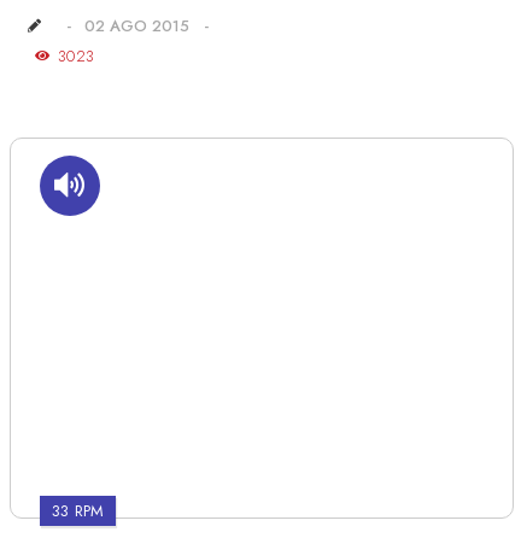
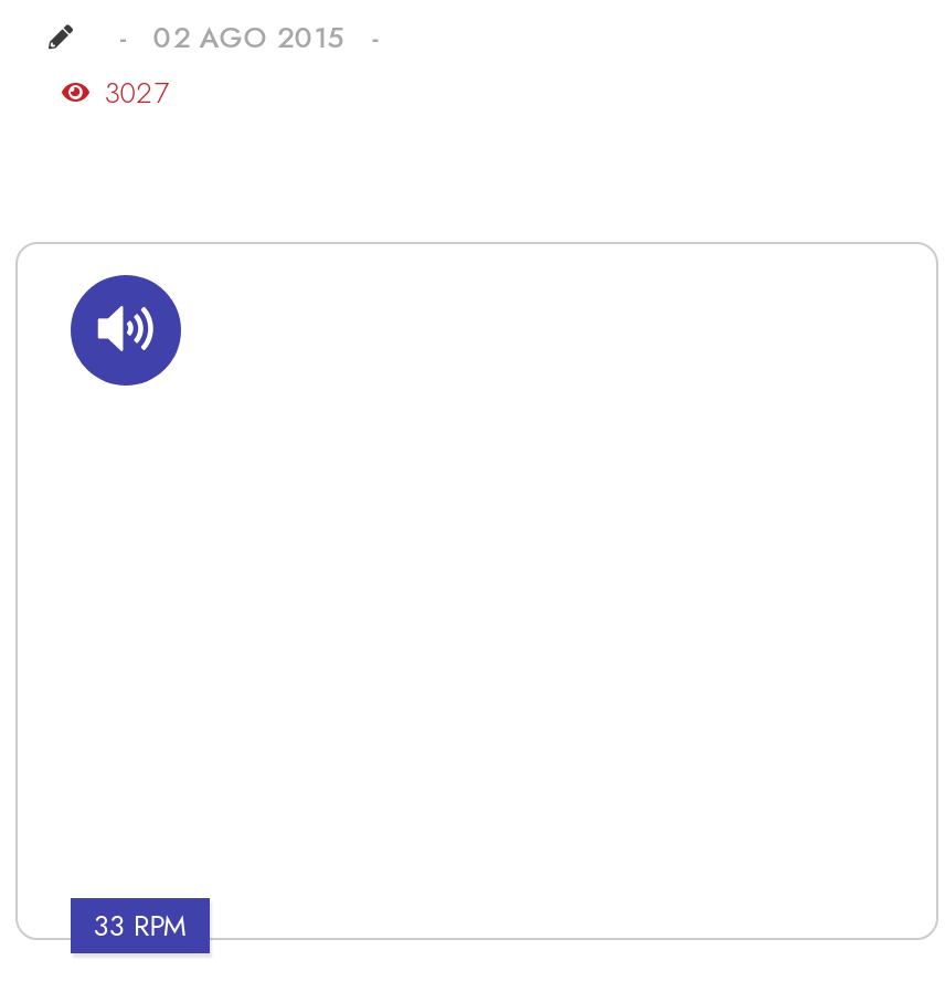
[58,45,94,68] 3023 -> [104,73,170,115] 3027

